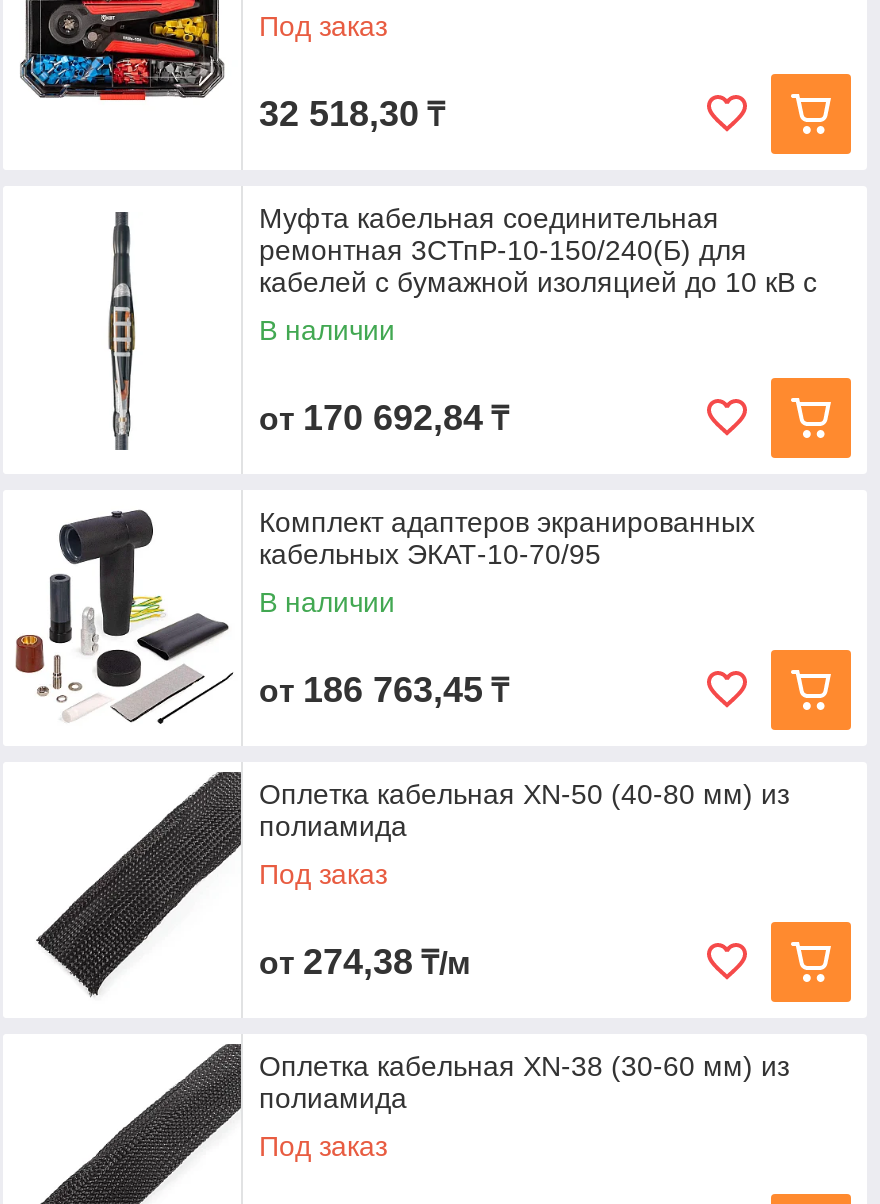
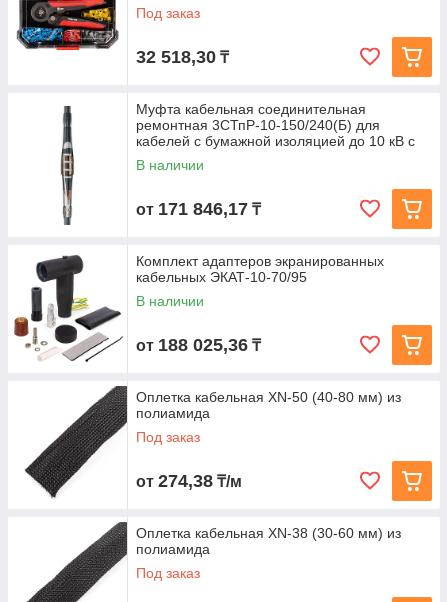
[259,398,509,438] от 170 692,84 ₸ -> [136,199,261,219] от 171 846,17 ₸
[259,670,509,710] от 186 763,45 ₸ -> [136,335,261,355] от 188 025,36 ₸

